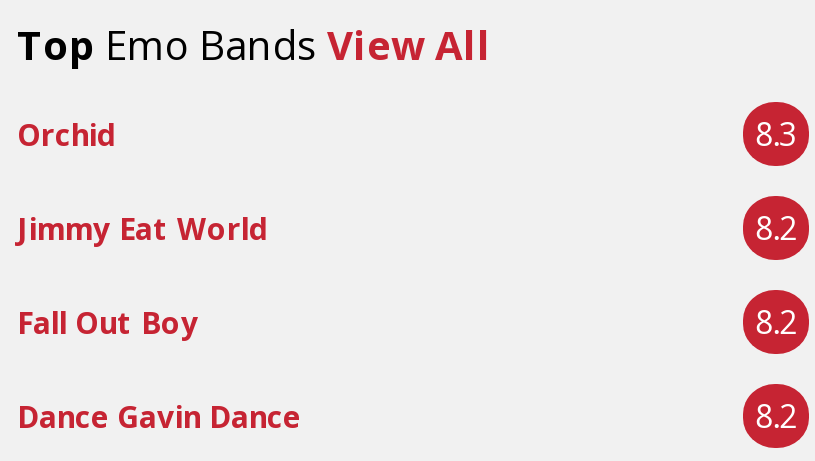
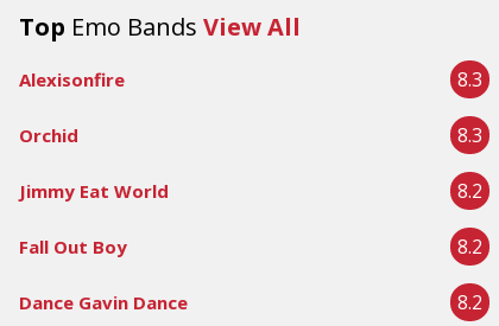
none -> [19,67,482,93] Alexisonfire | 8.3

